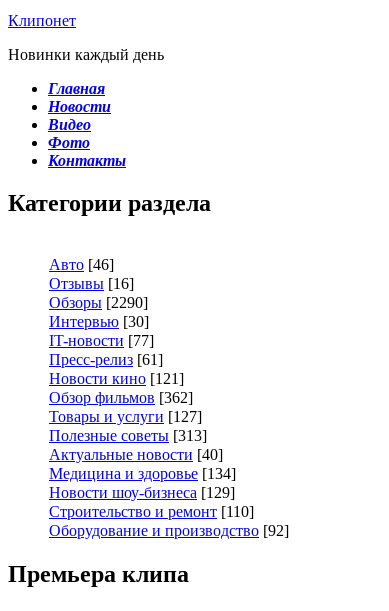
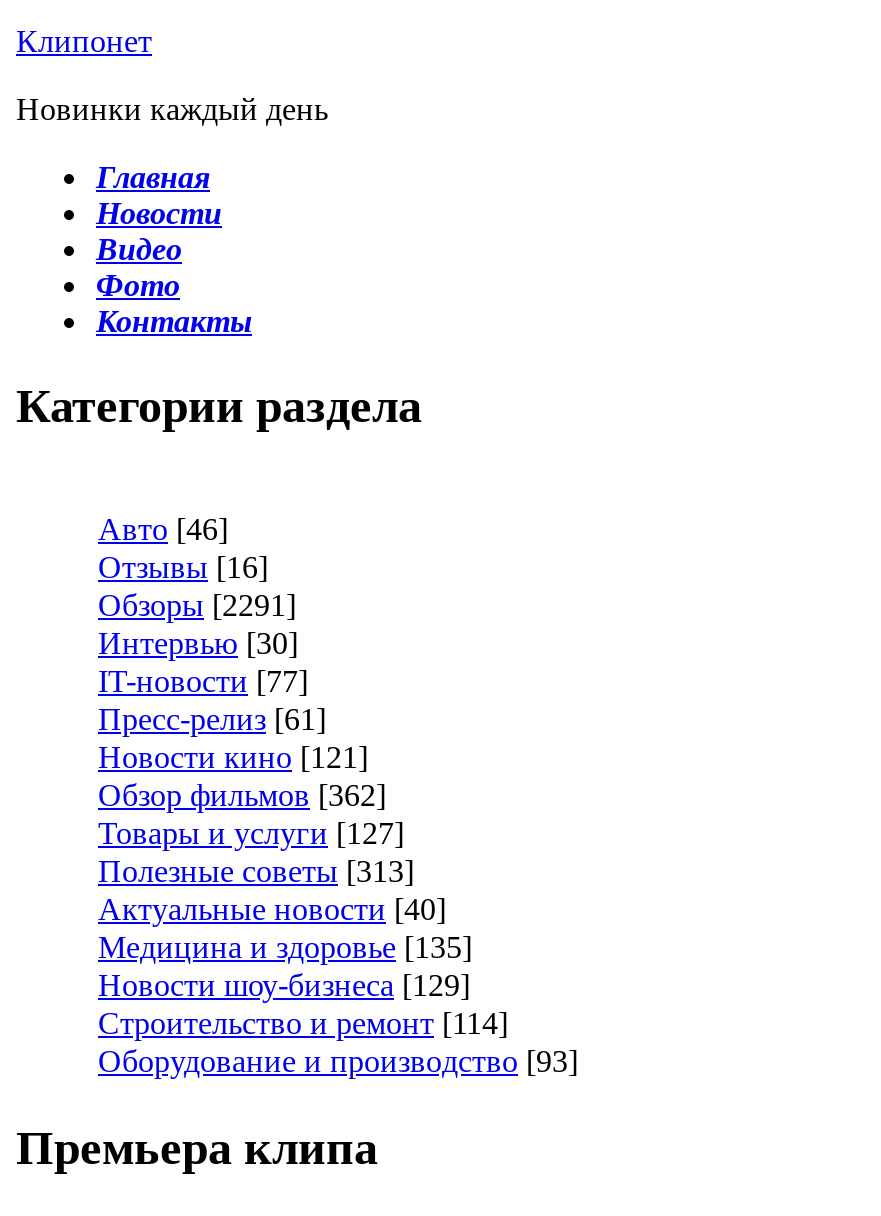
[49,294,148,311] Обзоры [2290] -> [98,588,296,622] Обзоры [2291]
[49,465,236,482] Медицина и здоровье [134] -> [98,930,472,964] Медицина и здоровье [135]
[49,503,254,520] Строительство и ремонт [110] -> [98,1006,508,1040] Строительство и ремонт [114]
[49,522,289,539] Оборудование и производство [92] -> [98,1044,578,1078] Оборудование и производство [93]

